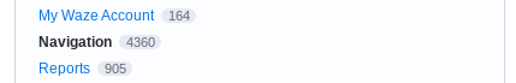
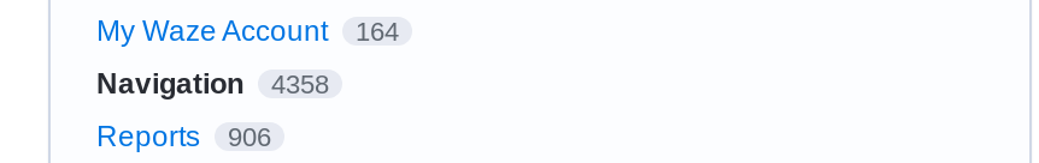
[38,33,155,50] Navigation 4360 -> [96,66,329,100] Navigation 4358
[38,60,126,77] Reports 905 -> [96,119,271,153] Reports 906

